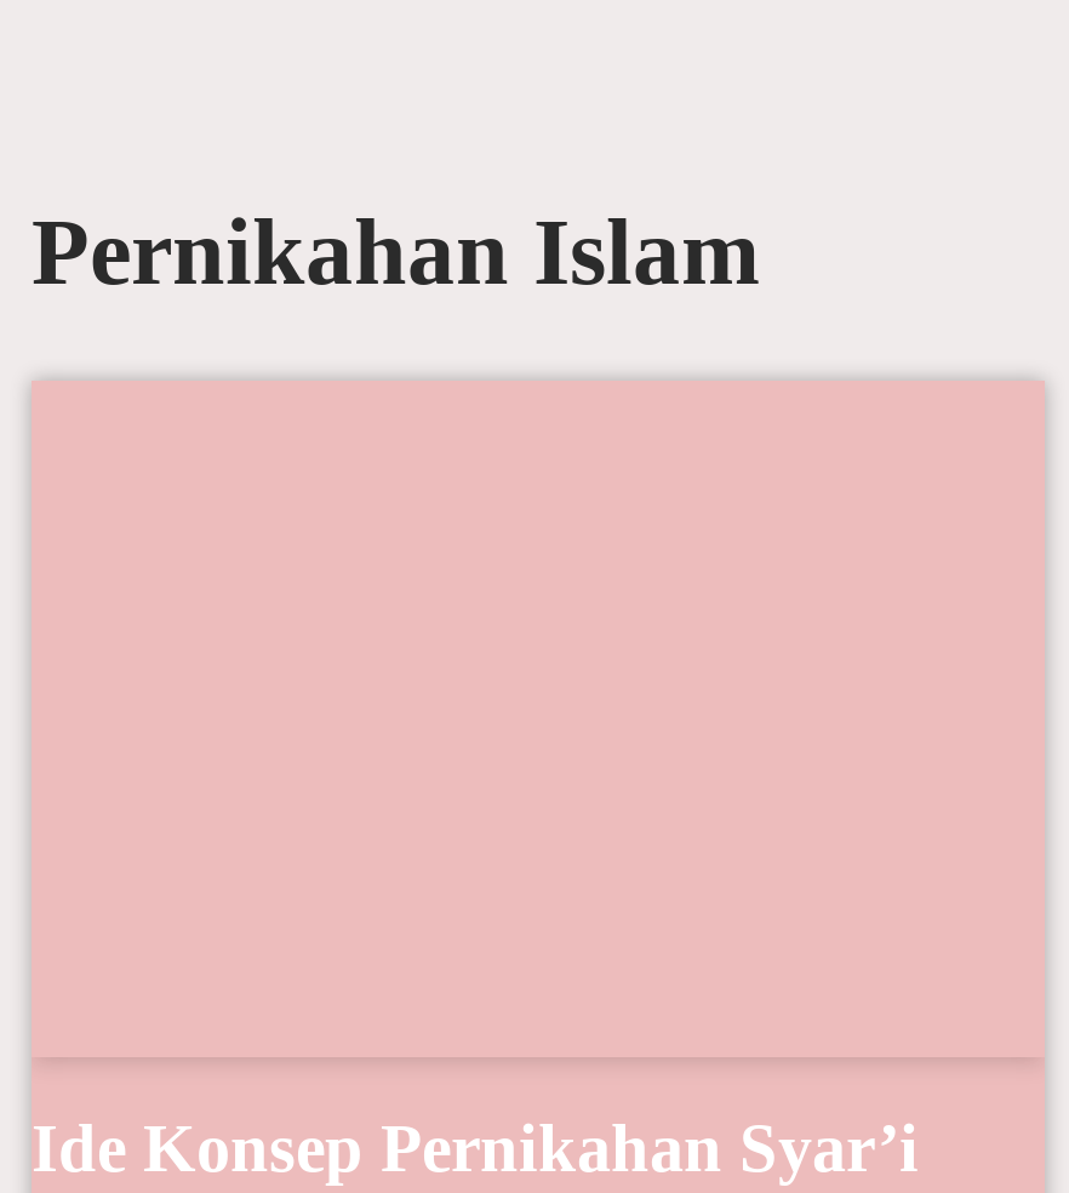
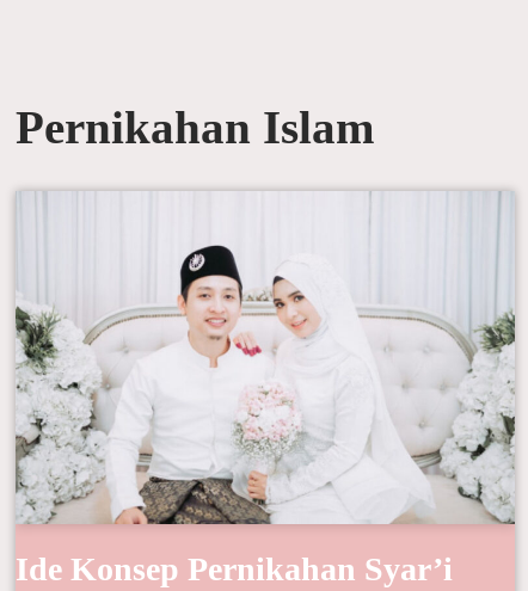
none -> [14,191,516,525] [image]

